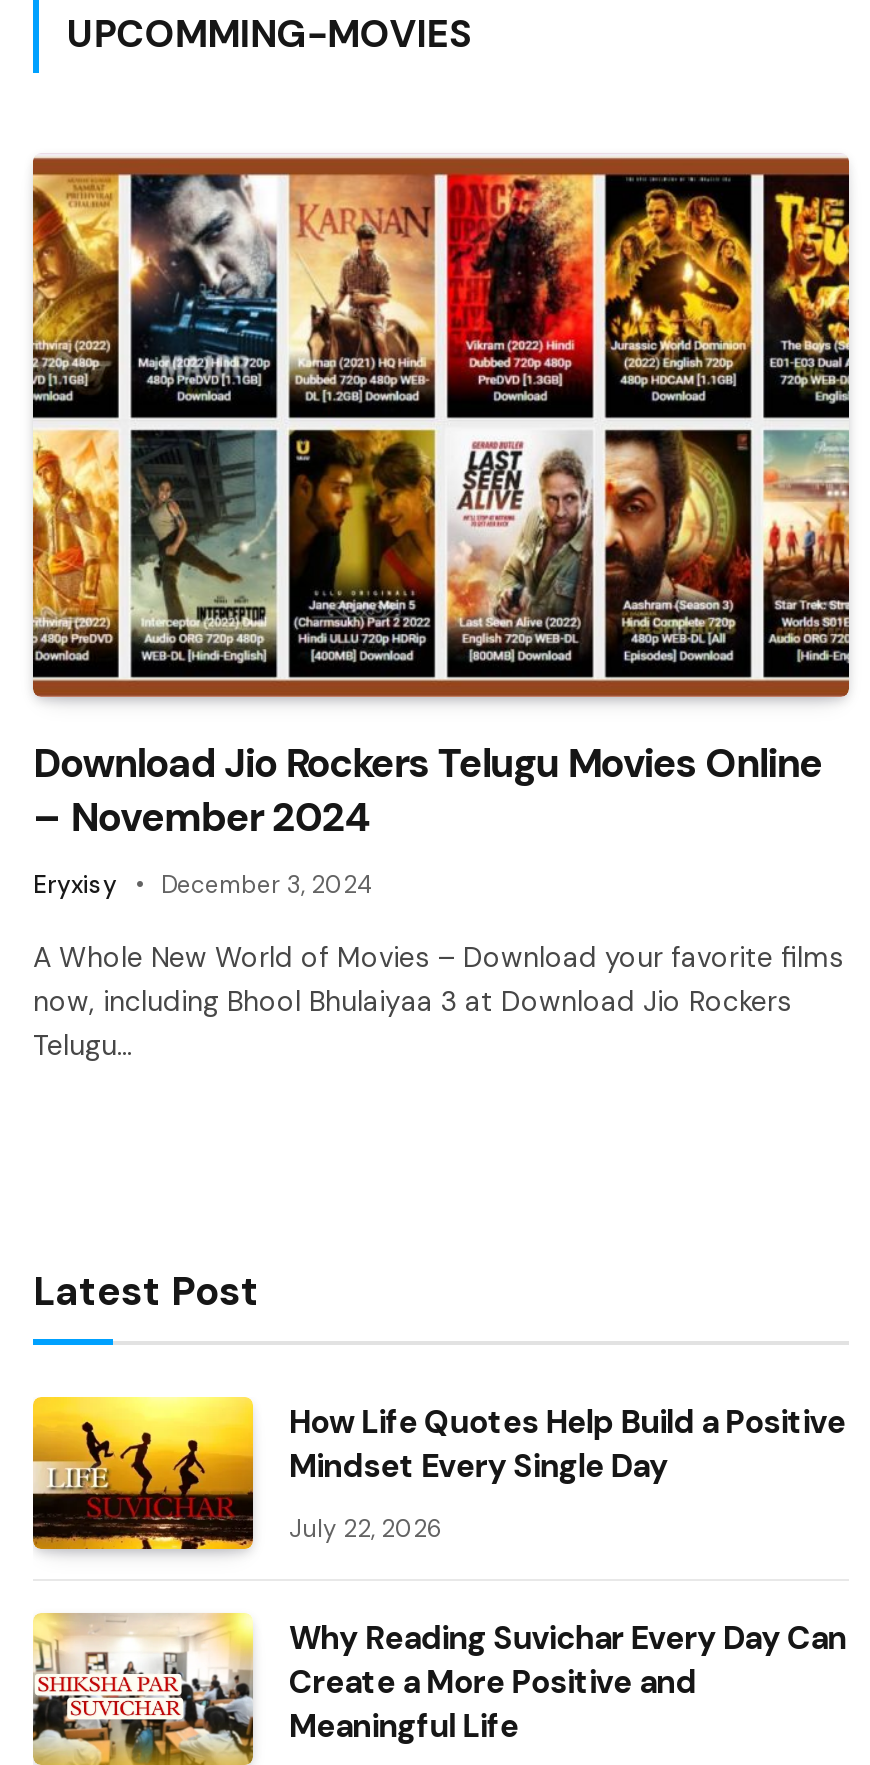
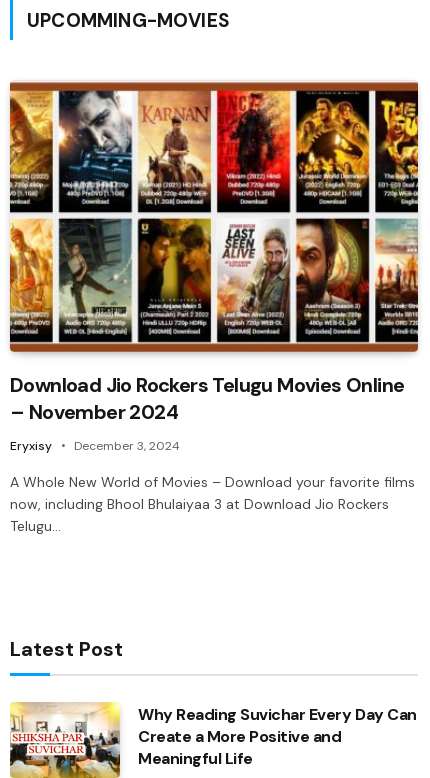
[33,1397,845,1561] [image] | How Life Quotes Help Build a Positive | Mindset Every Single Day | July 22, 2026 -> none

